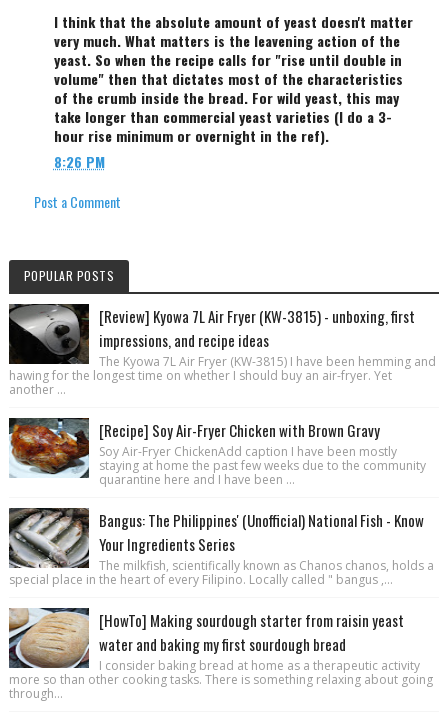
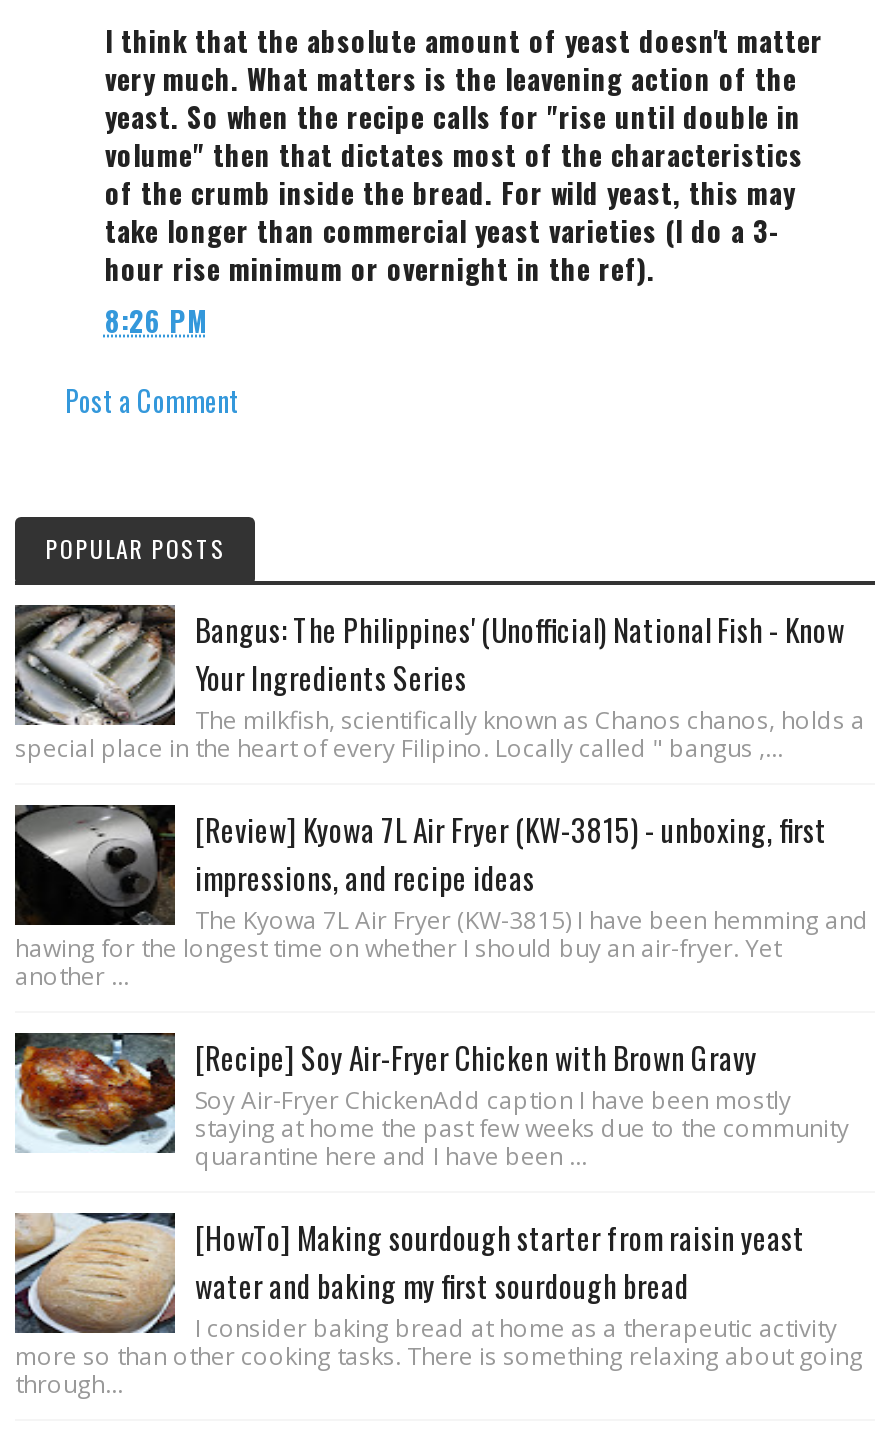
moved [8,303,436,488] -> [13,803,869,1173]: [image] | [Review] Kyowa 7L Air Fryer (KW-3815) - unboxing, first | impressions, and recipe ideas | ... | staying at home the past few weeks due to the community | quarantine here and I have been ...
moved [9,507,434,588] -> [13,603,865,765]: [image] | Bangus: The Philippines' (Unofficial) National Fish - Know | Your Ingredients Series | The milkfish, scientifically known as Chanos chanos, holds a | special place in the heart of every Filipino. Locally called " bangus ,...

